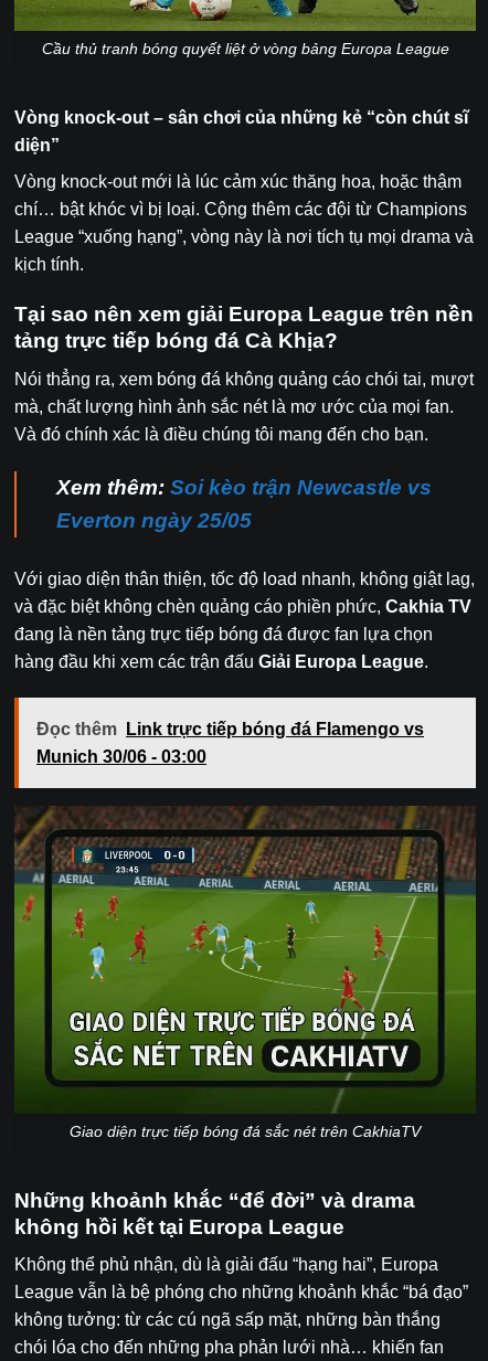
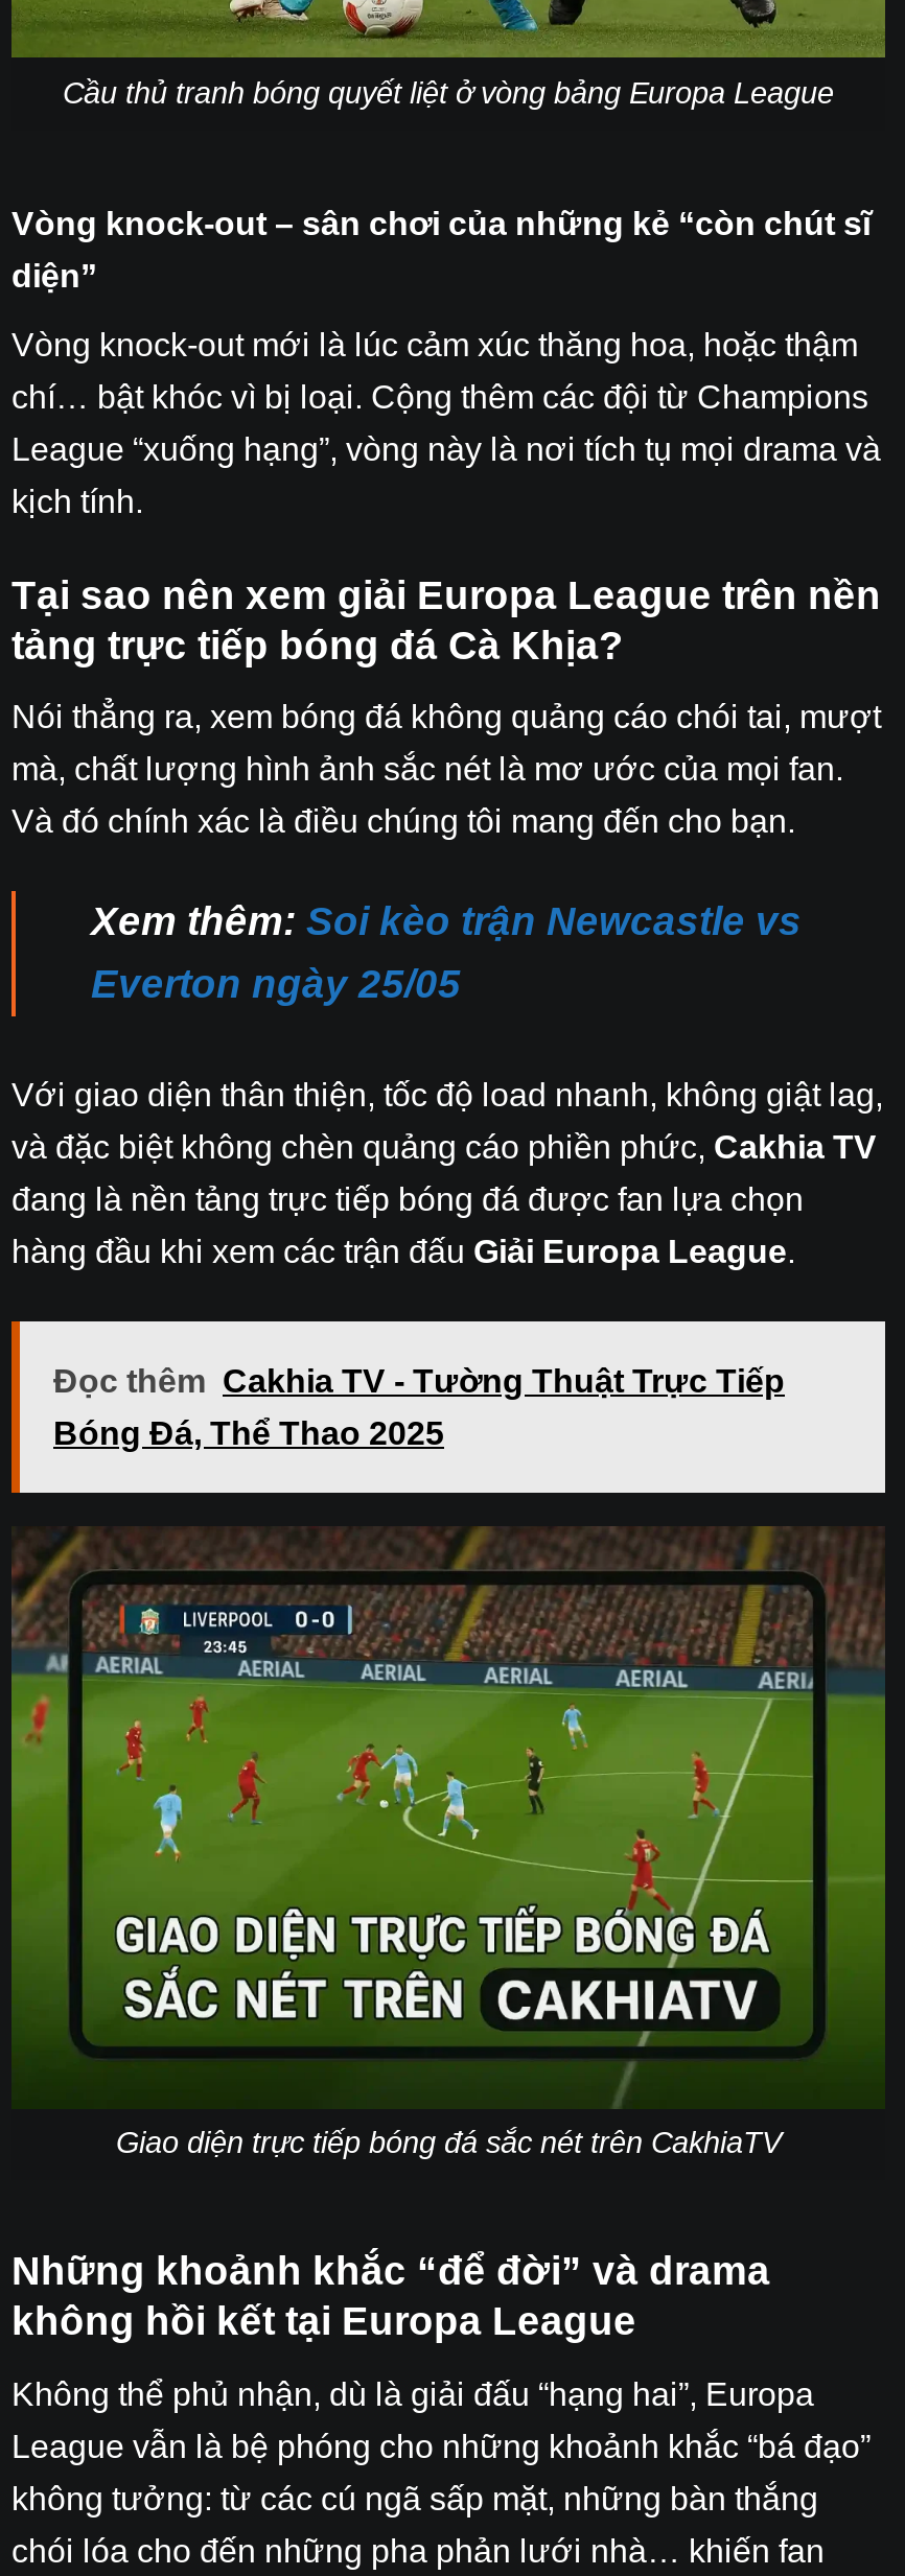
[36,720,424,739] Đọc thêm Link trực tiếp bóng đá Flamengo vs -> [53,1363,785,1399] Đọc thêm Cakhia TV - Tường Thuật Trực Tiếp
[36,748,206,766] Munich 30/06 - 03:00 -> [53,1415,444,1451] Bóng Đá, Thể Thao 2025

